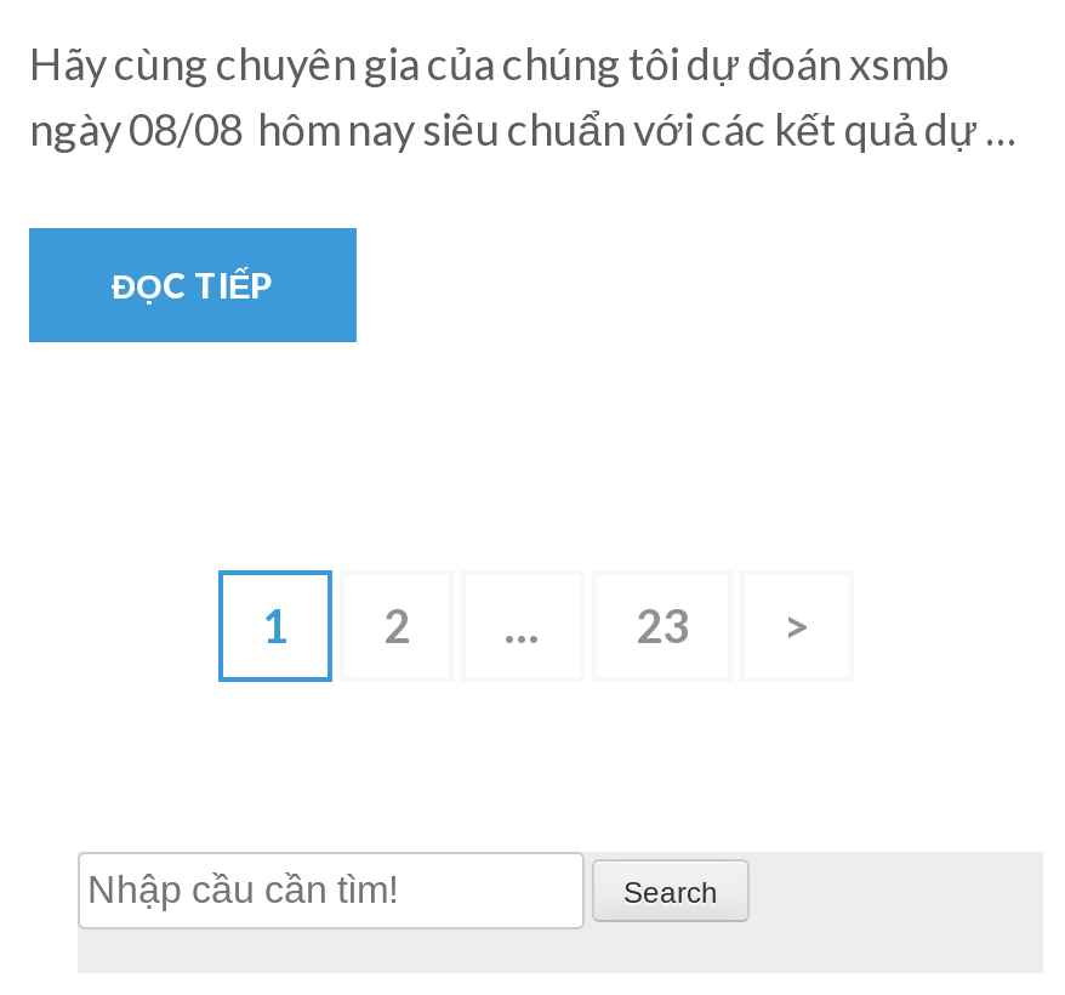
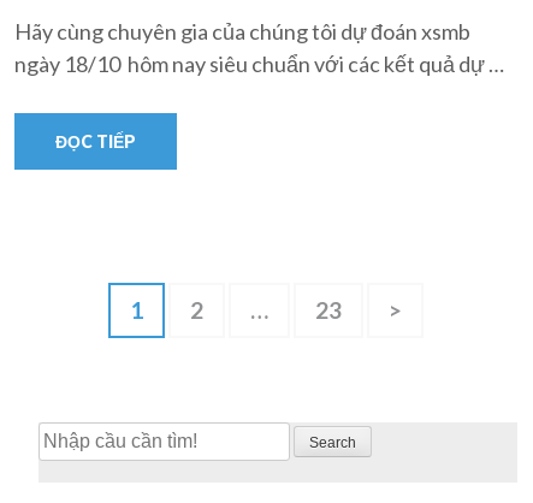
[29,102,1016,155] ngày 08/08 hôm nay siêu chuẩn với các kết quả dự … -> [14,51,504,77] ngày 18/10 hôm nay siêu chuẩn với các kết quả dự …

